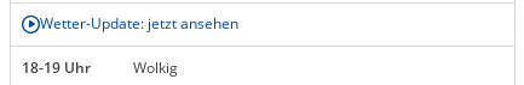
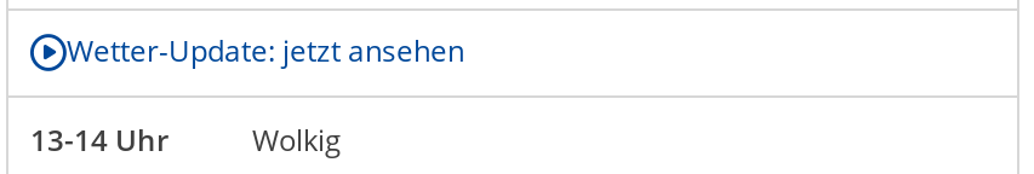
[22,57,91,78] 18-19 Uhr -> [30,120,168,161] 13-14 Uhr

